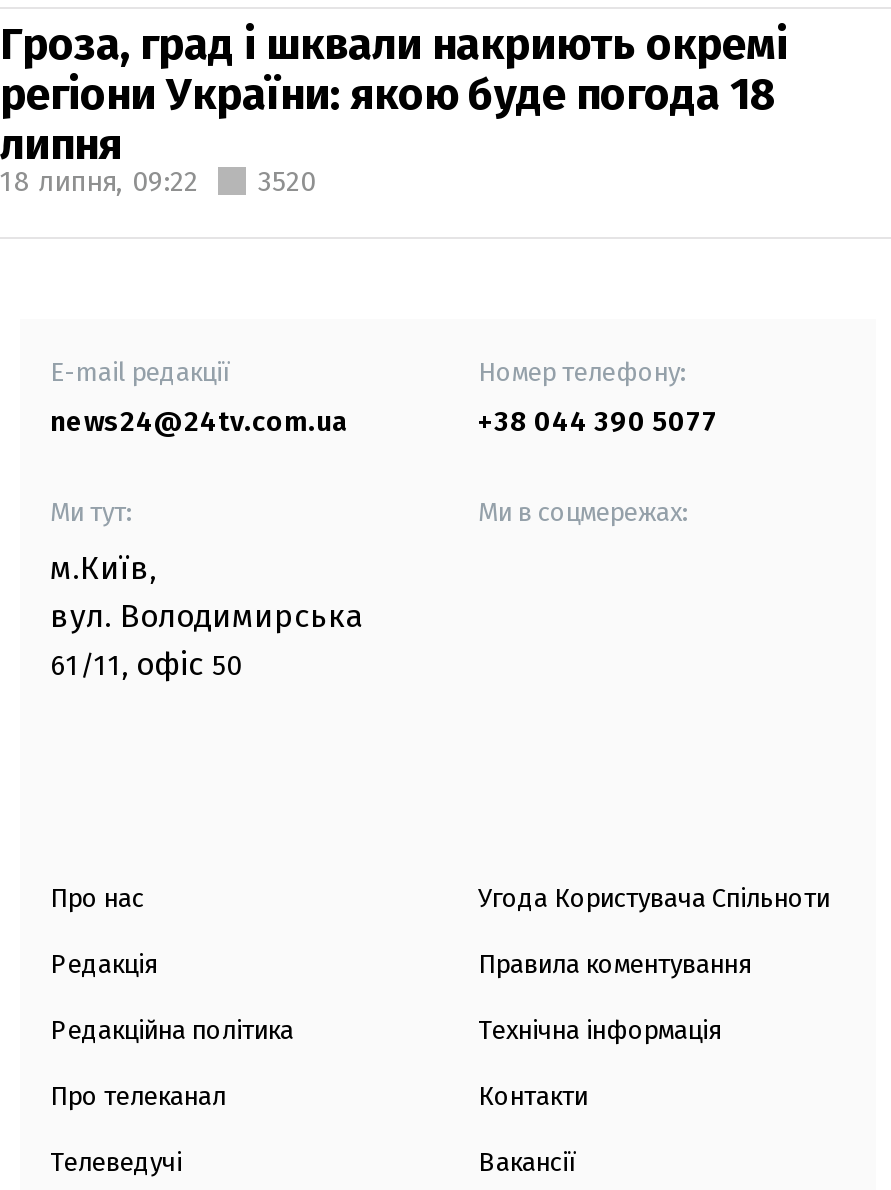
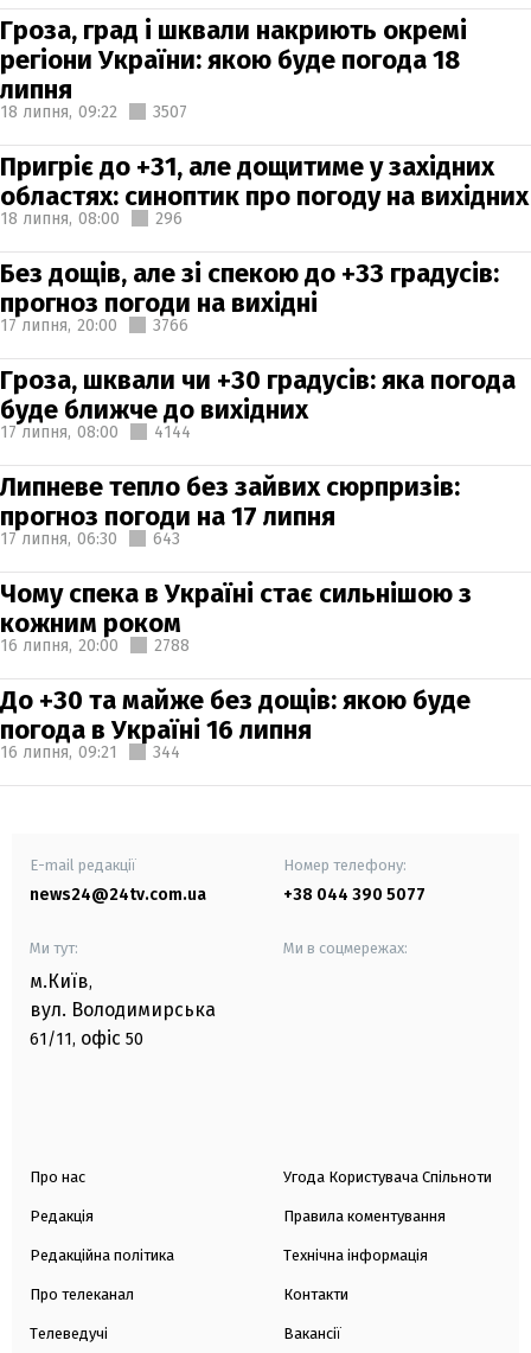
[258,164,316,198] 3520 -> [0,101,529,762] 3507 | Пригріє до +31, але дощитиме у західних | областях: синоптик про погоду на вихідних | 18 липня, 08:00 | 296 | Без дощів, але зі спекою до +33 градусів: | прогноз погоди на вихідні | 17 липня, 20:00 | 3766 | Гроза, шквали чи +30 градусів: яка погода | буде ближче до вихідних | 17 липня, 08:00 | 4144 | Липневе тепло без зайвих сюрпризів: | прогноз погоди на 17 липня | 17 липня, 06:30 | 643 | Чому спека в Україні стає сильнішою з | кожним роком | 16 липня, 20:00 | 2788 | До +30 та майже без дощів: якою буде | погода в Україні 16 липня | 16 липня, 09:21 | 344

